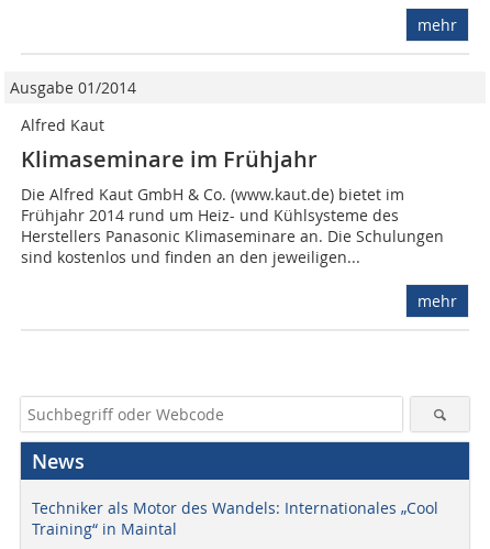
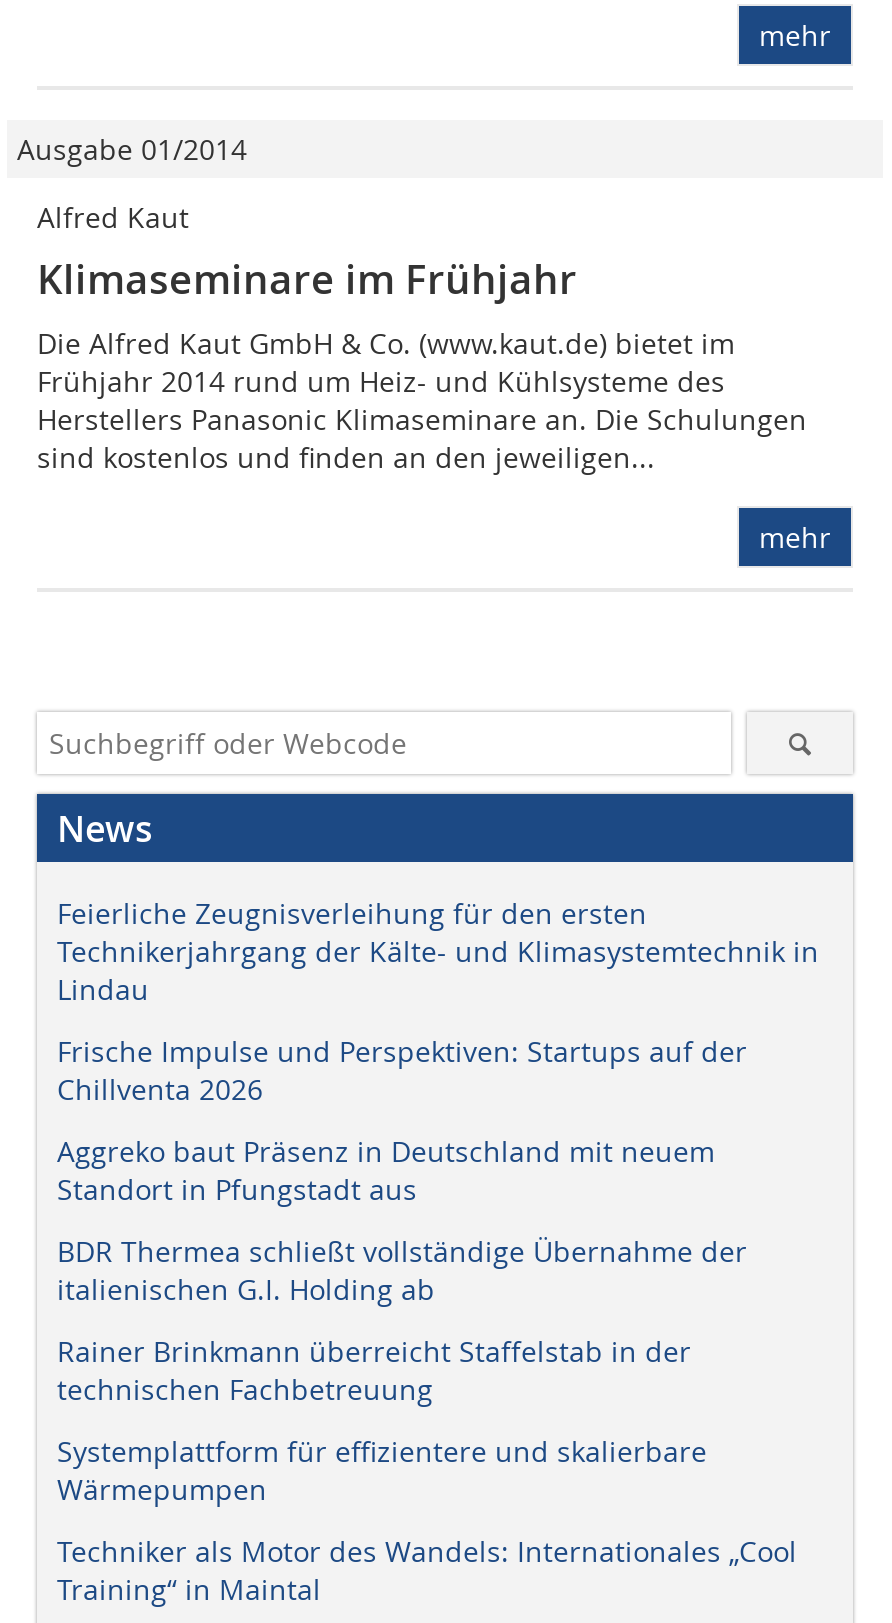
none -> [57,894,819,1508] Feierliche Zeugnisverleihung für den ersten | Technikerjahrgang der Kälte- und Klimasystemtechnik in | Lindau | Frische Impulse und Perspektiven: Startups auf der | Chillventa 2026 | Aggreko baut Präsenz in Deutschland mit neuem | Standort in Pfungstadt aus | BDR Thermea schließt vollständige Übernahme der | italienischen G.I. Holding ab | Rainer Brinkmann überreicht Staffelstab in der | technischen Fachbetreuung | Systemplattform für effizientere und skalierbare | Wärmepumpen

